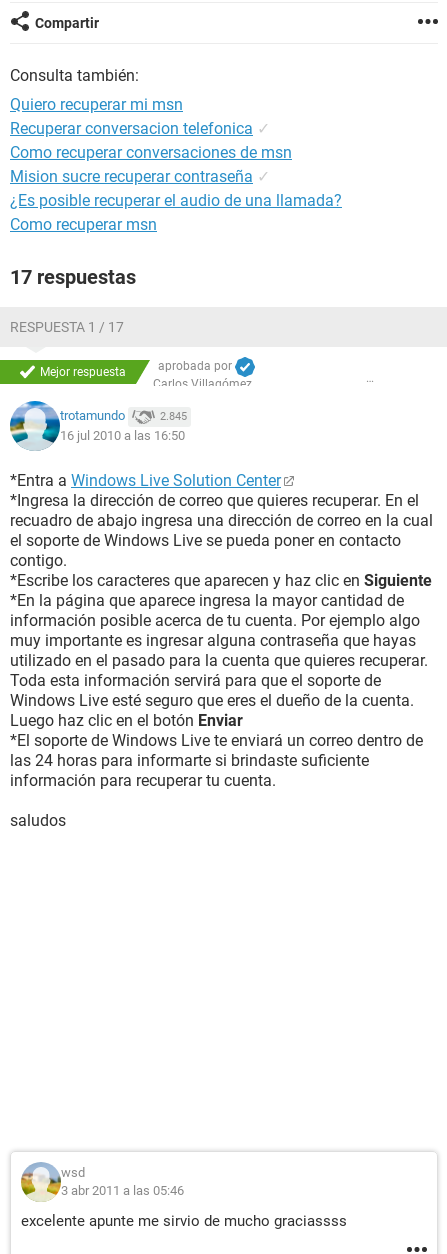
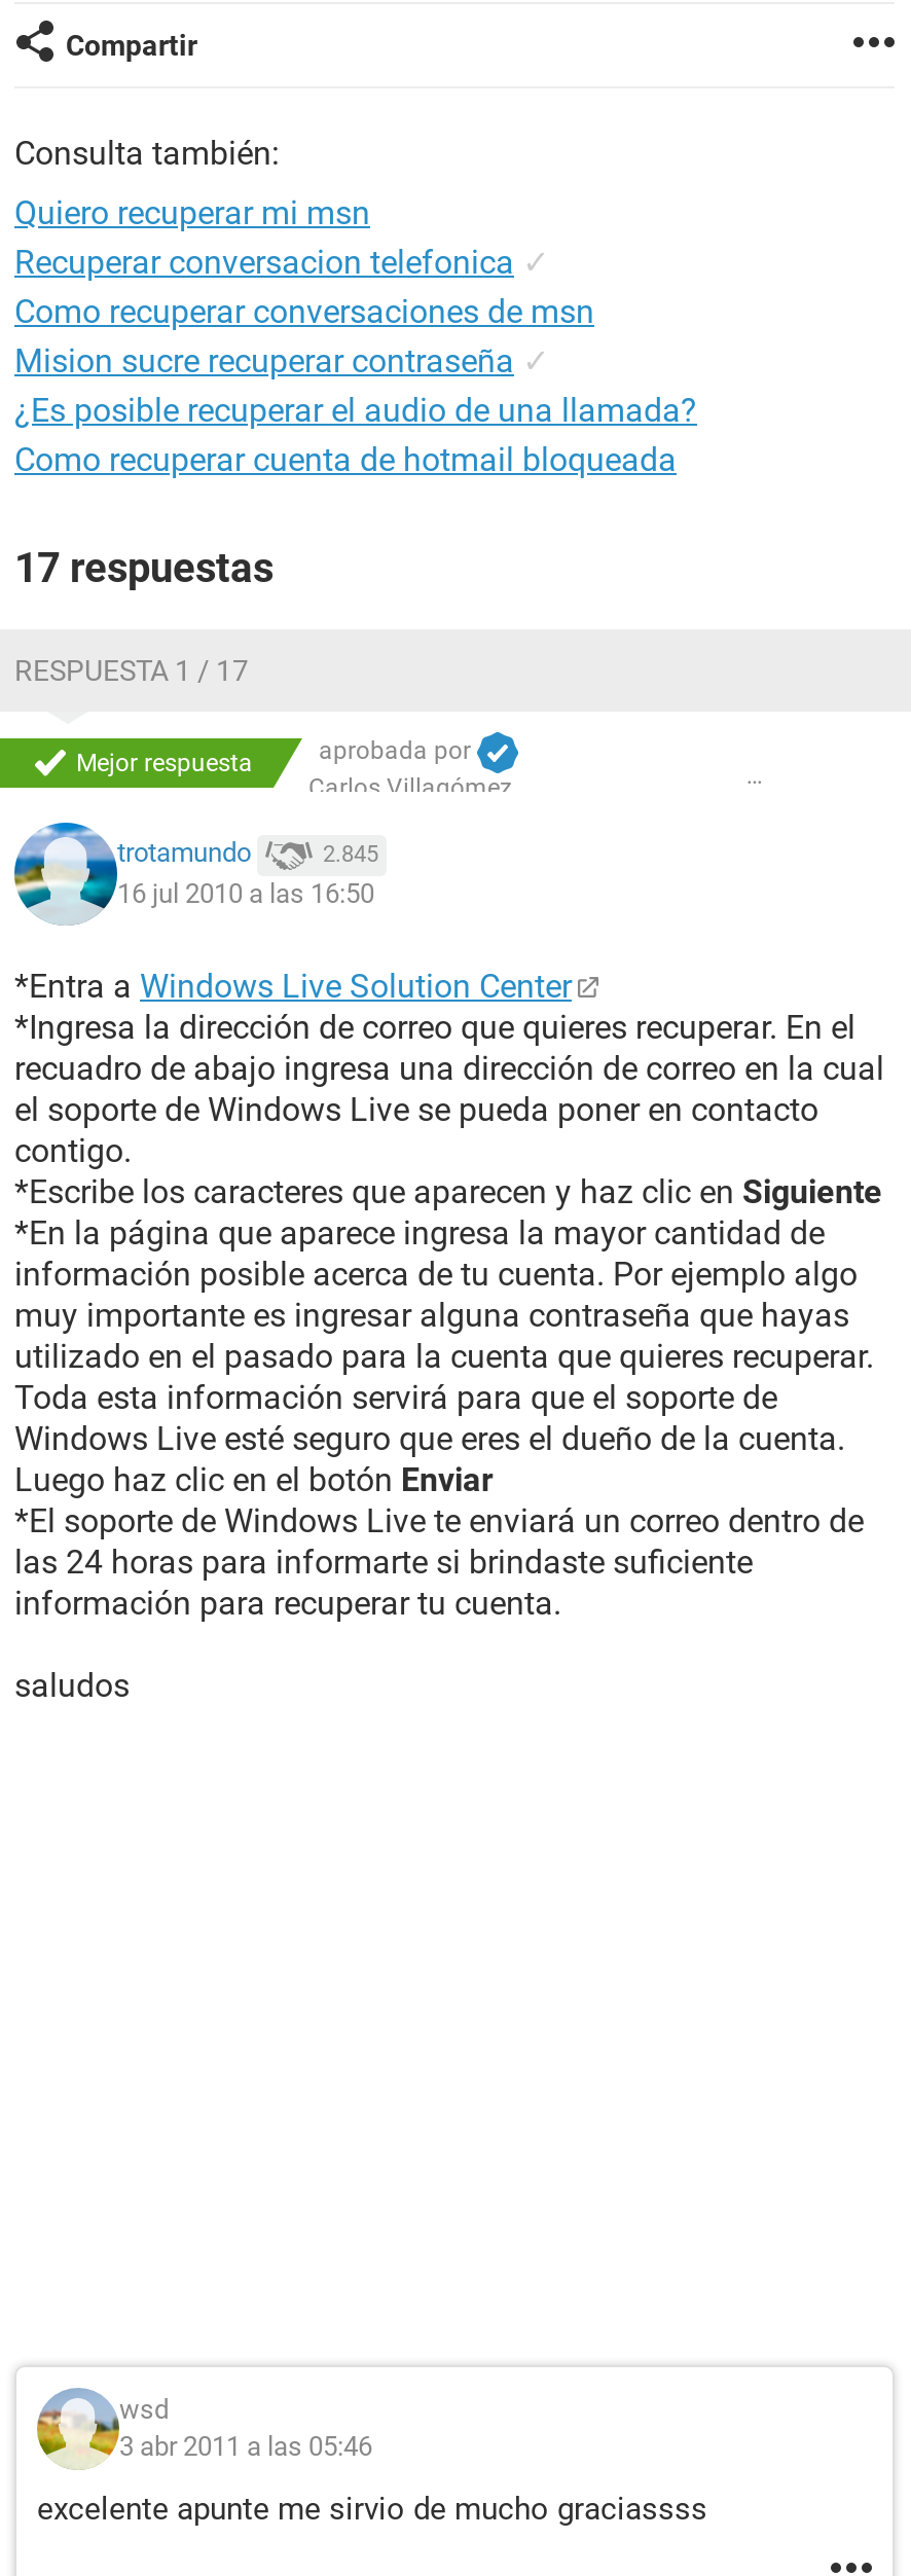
[10,215,157,234] Como recuperar msn -> [14,440,677,479] Como recuperar cuenta de hotmail bloqueada

